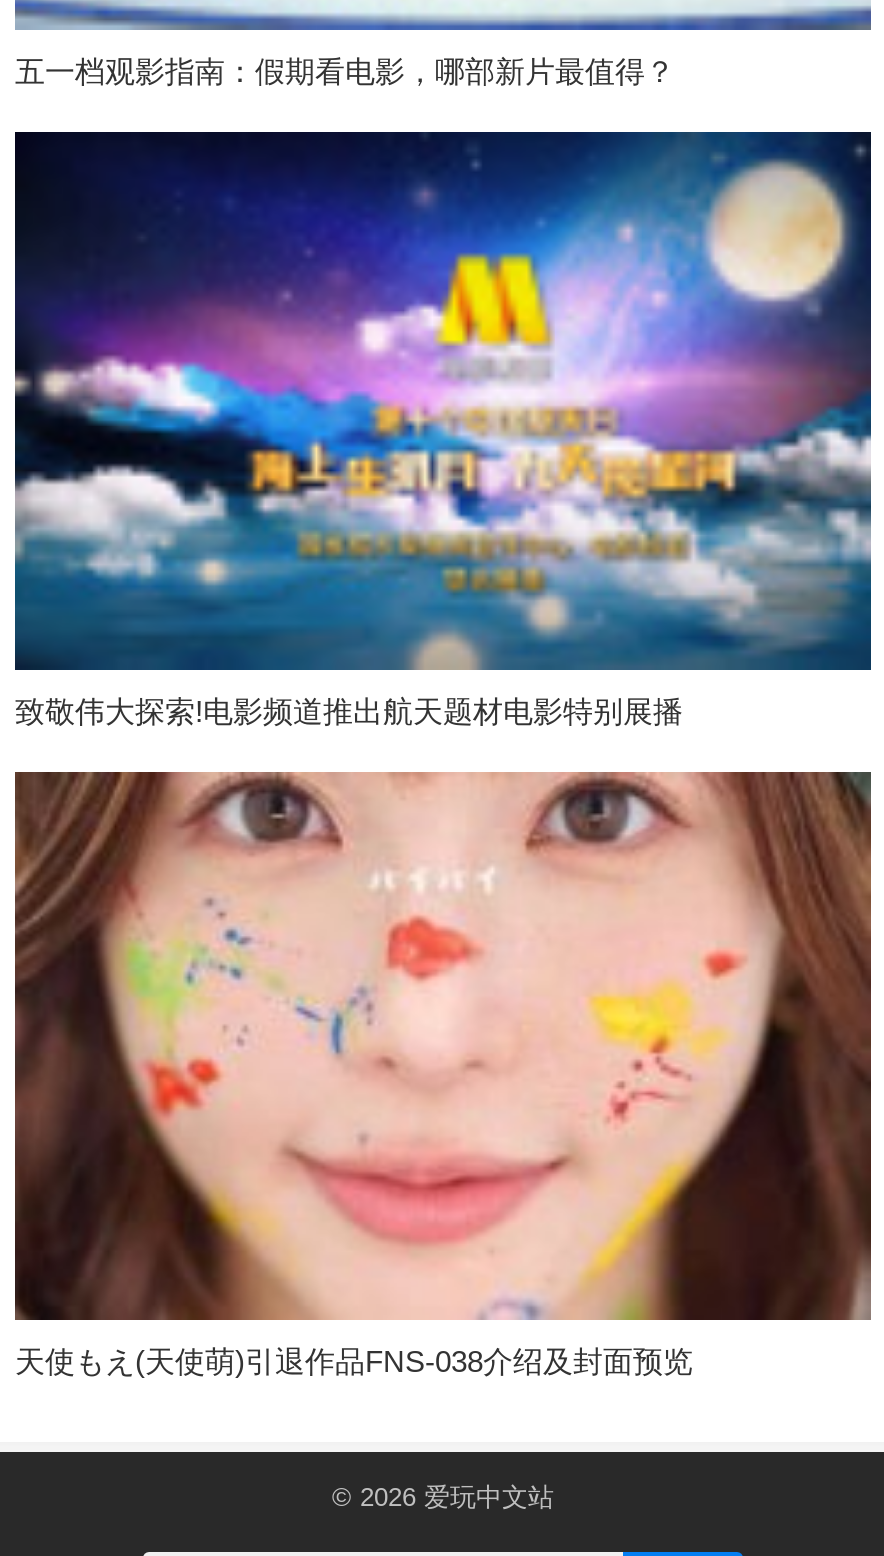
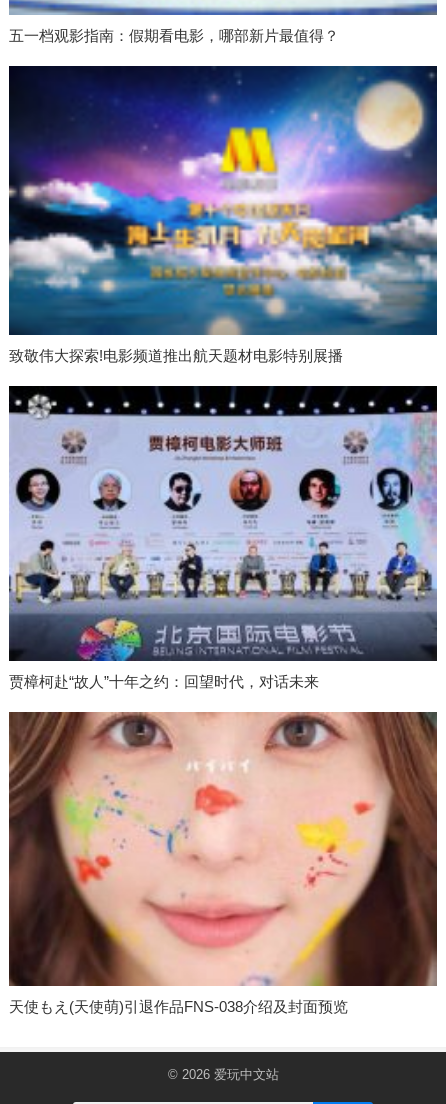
none -> [9,385,437,690] [image] | 贾樟柯赴“故人”十年之约：回望时代，对话未来

